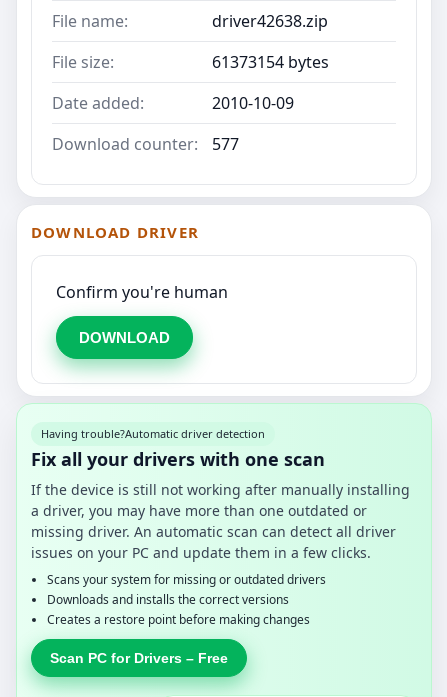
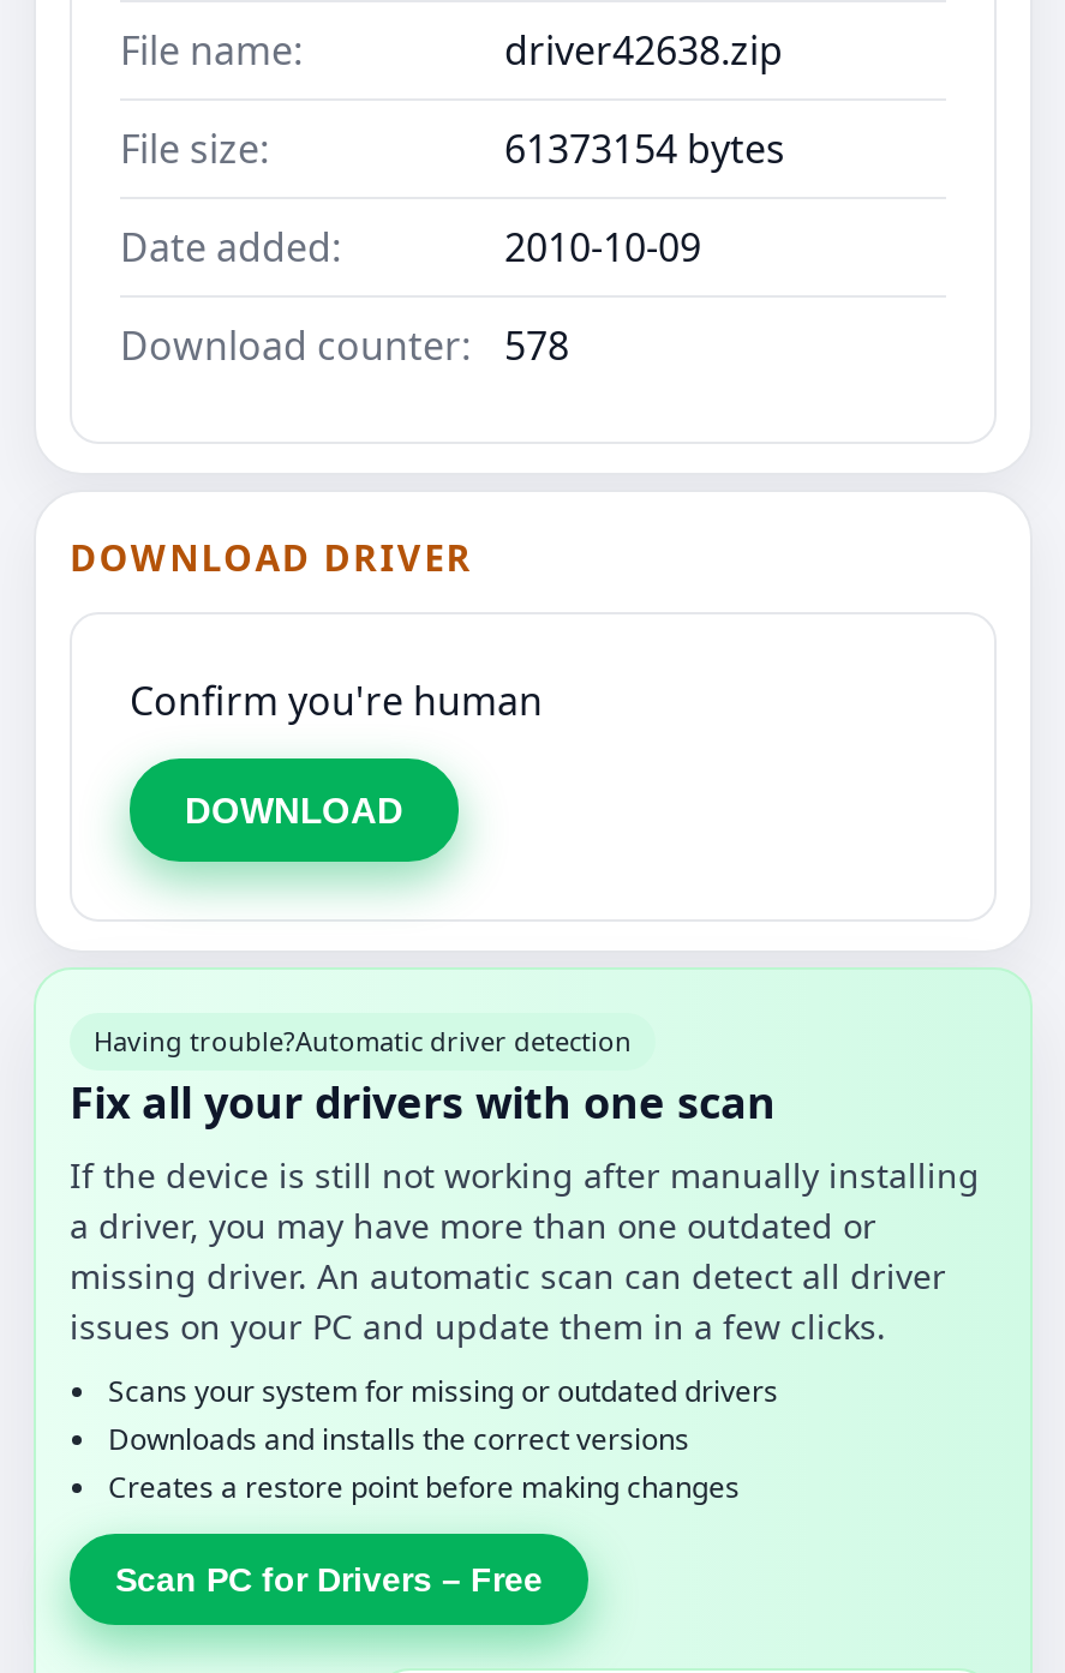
[52,133,239,155] Download counter: 577 -> [120,318,569,371] Download counter: 578

